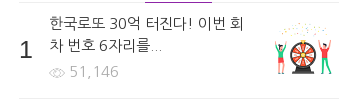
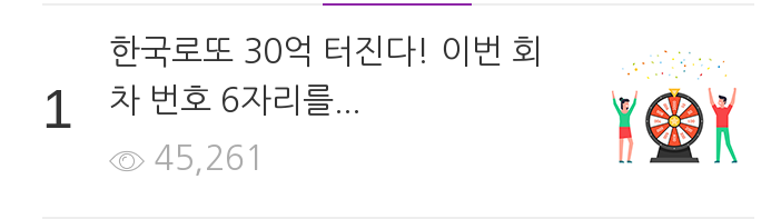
[65,64,119,79] 51,146 -> [145,140,265,174] 45,261

